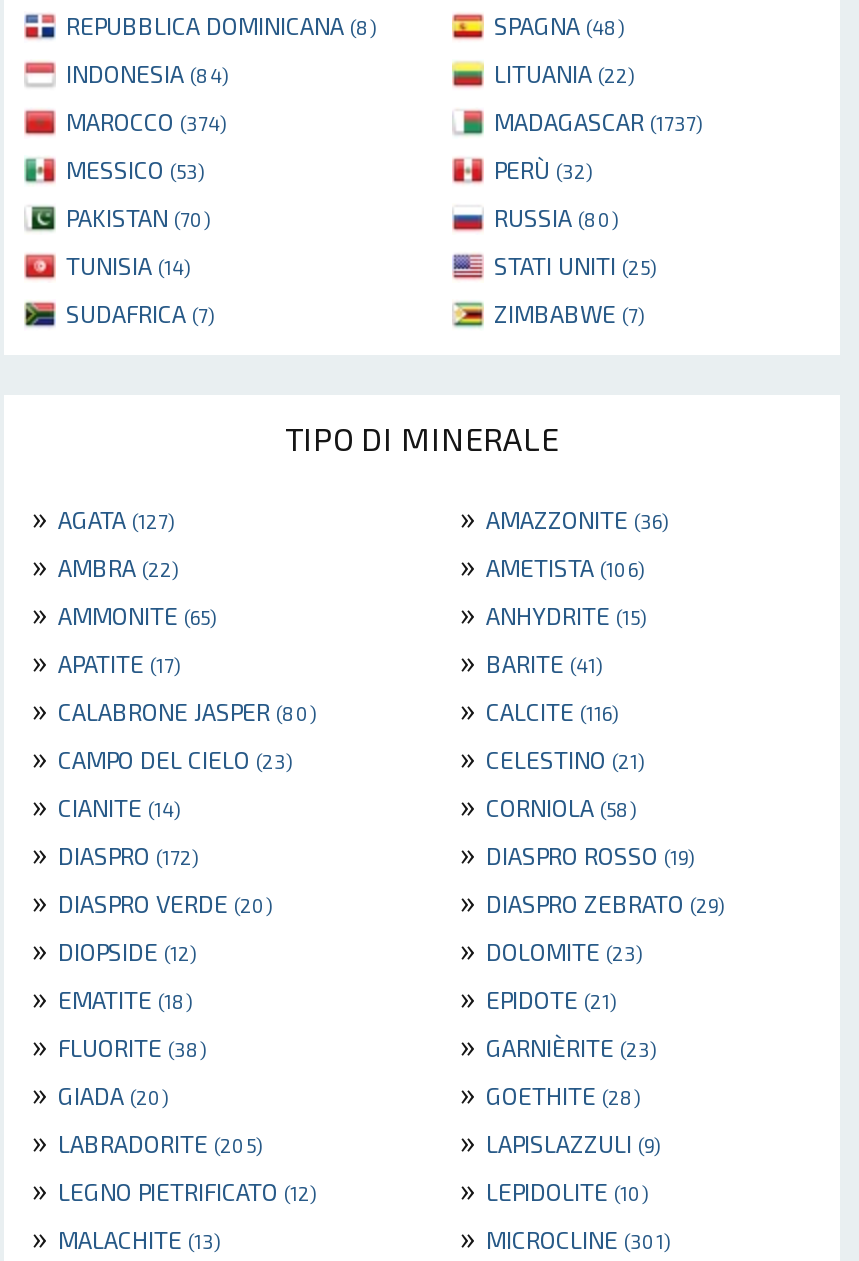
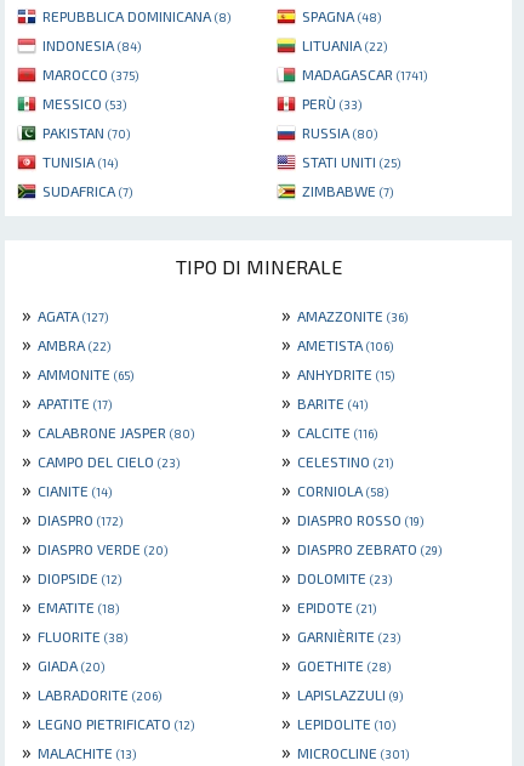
[66,108,226,136] MAROCCO (374) -> [42,66,138,83] MAROCCO (375)
[494,108,702,136] MADAGASCAR (1737) -> [302,66,427,83] MADAGASCAR (1741)
[494,156,592,184] PERÙ (32) -> [302,95,361,112] PERÙ (33)
[24,1122,262,1160] » LABRADORITE (205) -> [17,681,161,704] » LABRADORITE (206)

